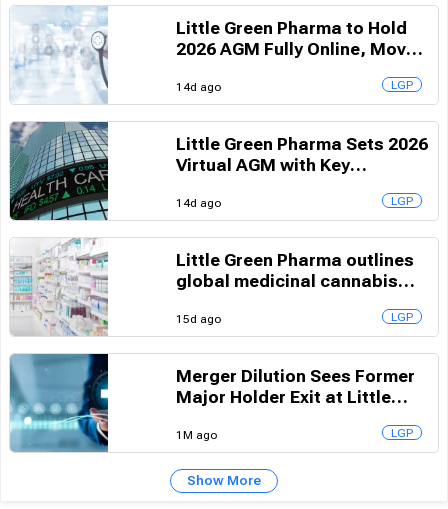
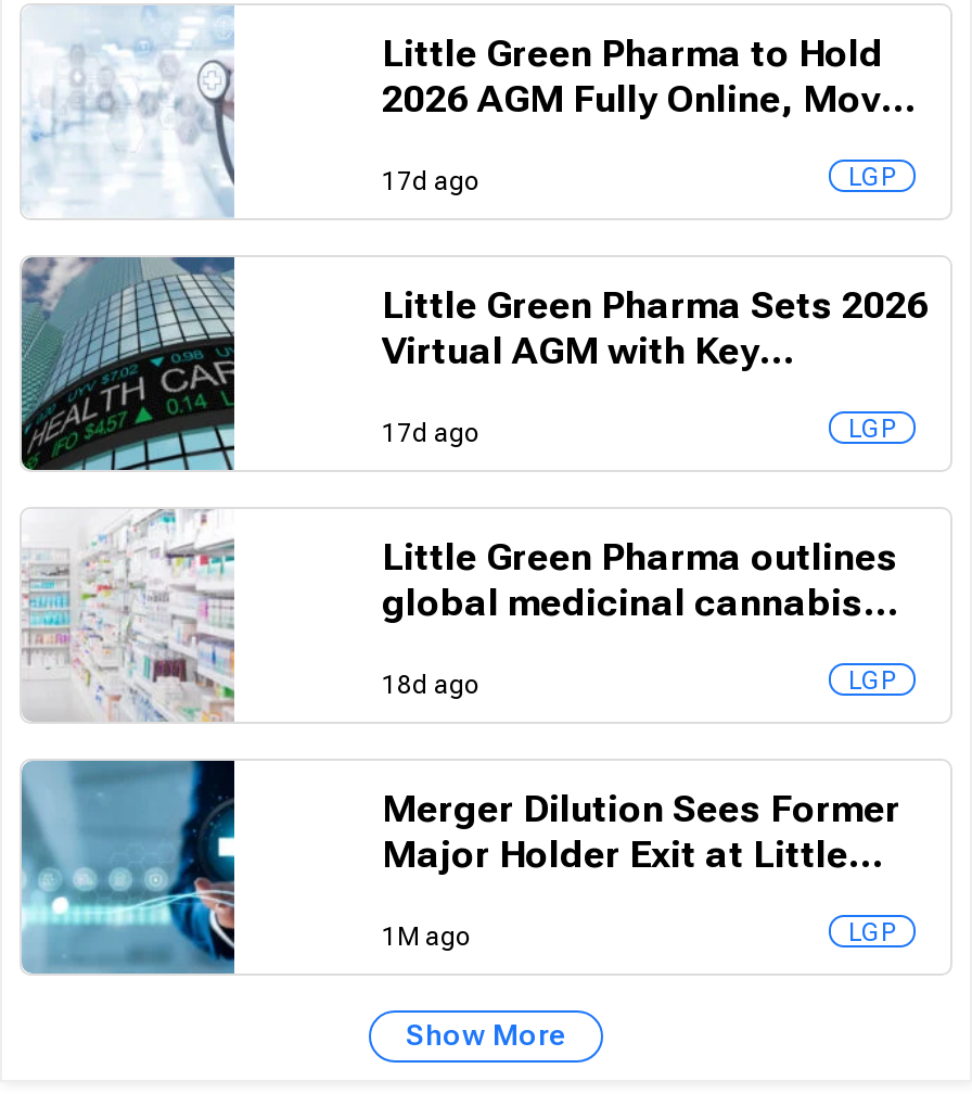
[176,79,221,93] 14d ago -> [382,165,479,195] 17d ago
[176,195,221,209] 14d ago -> [382,417,479,447] 17d ago
[176,311,221,325] 15d ago -> [382,669,479,699] 18d ago

